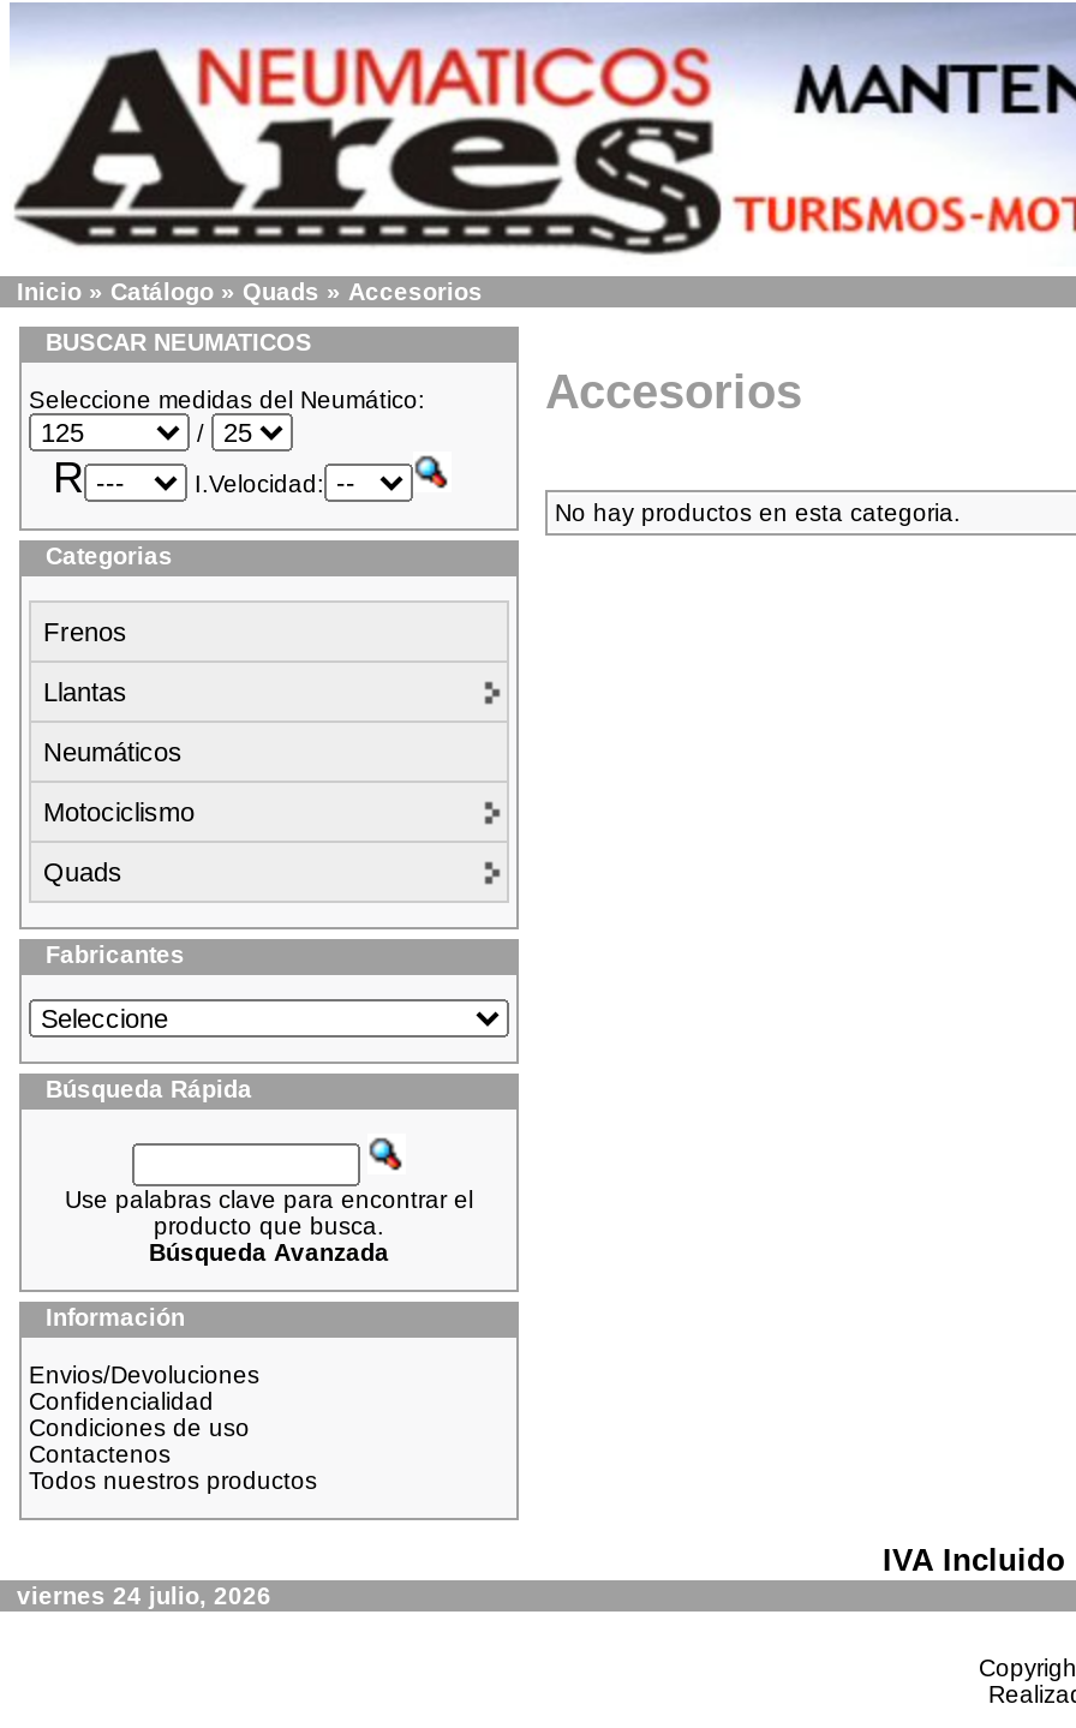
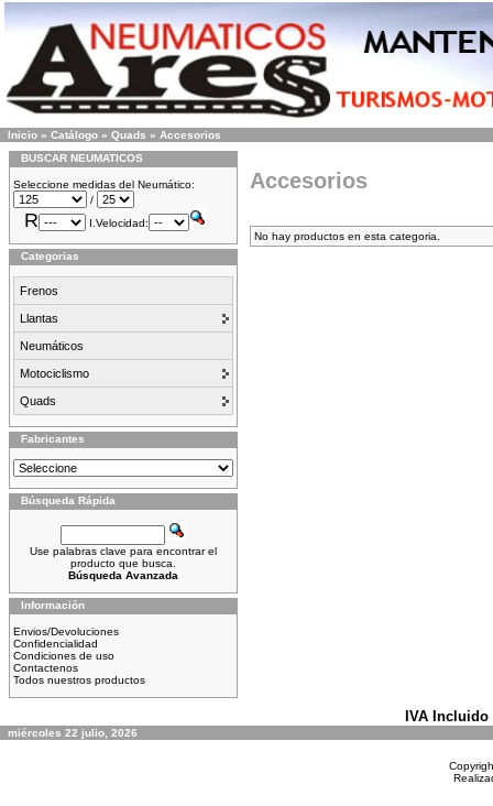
[2,1583,286,1609] viernes 24 julio, 2026 -> [1,727,144,739] miércoles 22 julio, 2026

